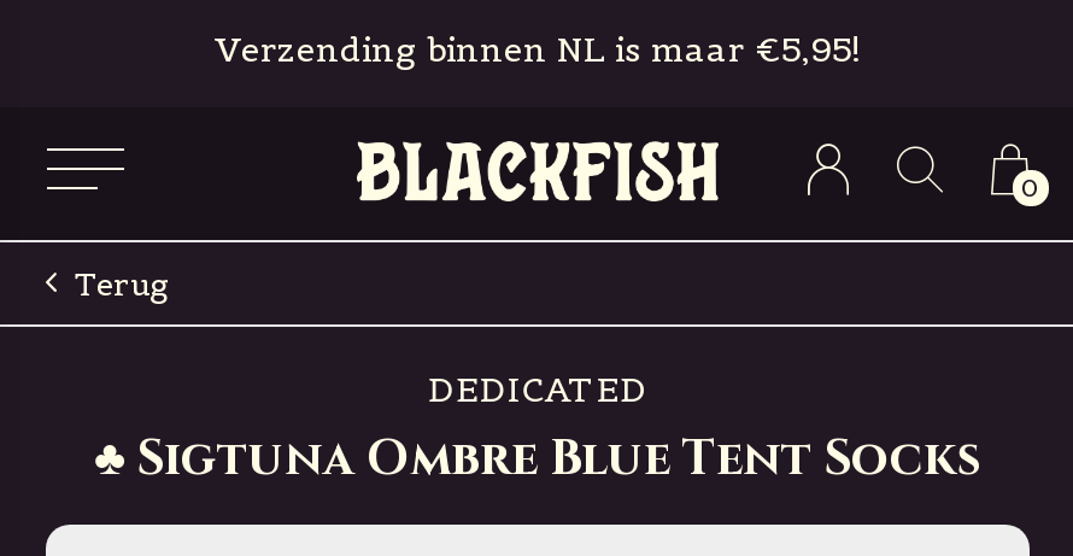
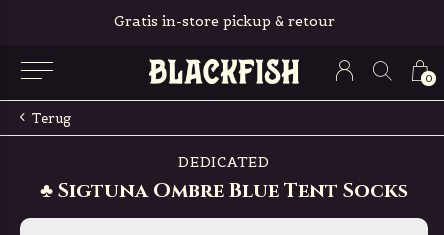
[215,28,861,71] Verzending binnen NL is maar €5,95! -> [113,12,334,30] Gratis in-store pickup & retour

